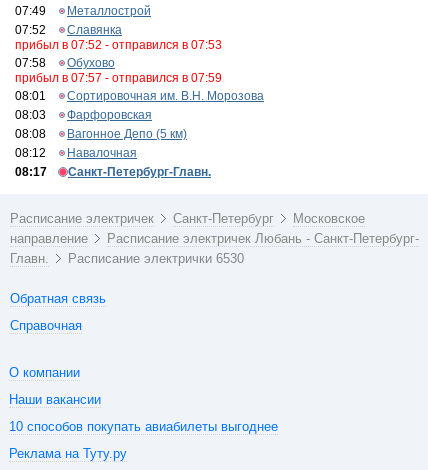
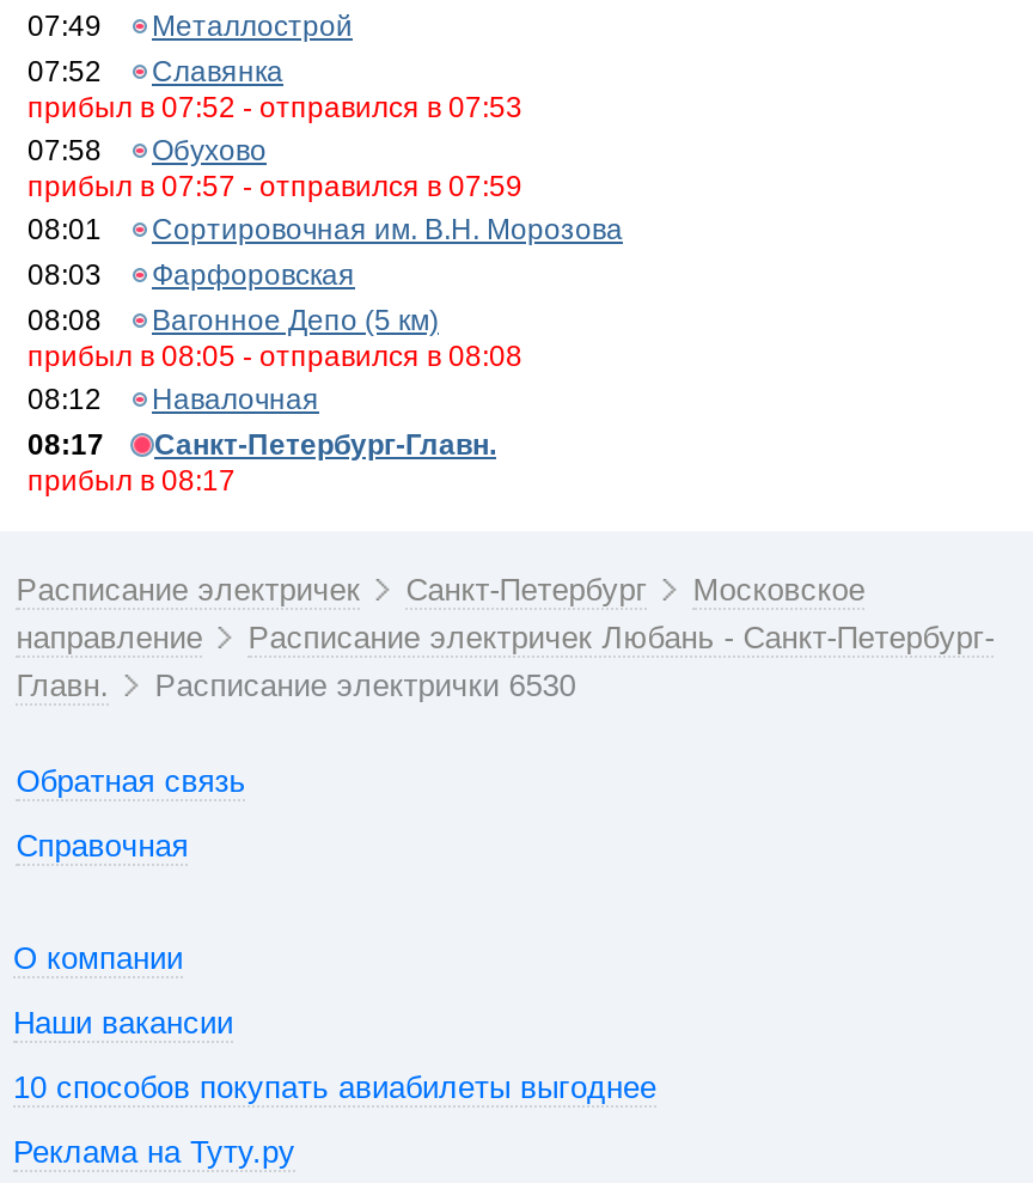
none -> [27,340,522,373] прибыл в 08:05 - отправился в 08:08
none -> [27,464,236,498] прибыл в 08:17

